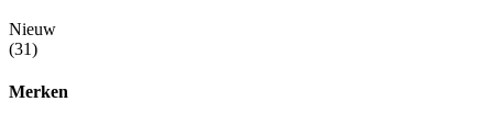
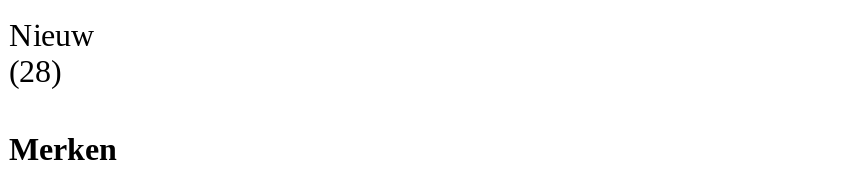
[9,39,37,58] (31) -> [9,54,61,88] (28)

